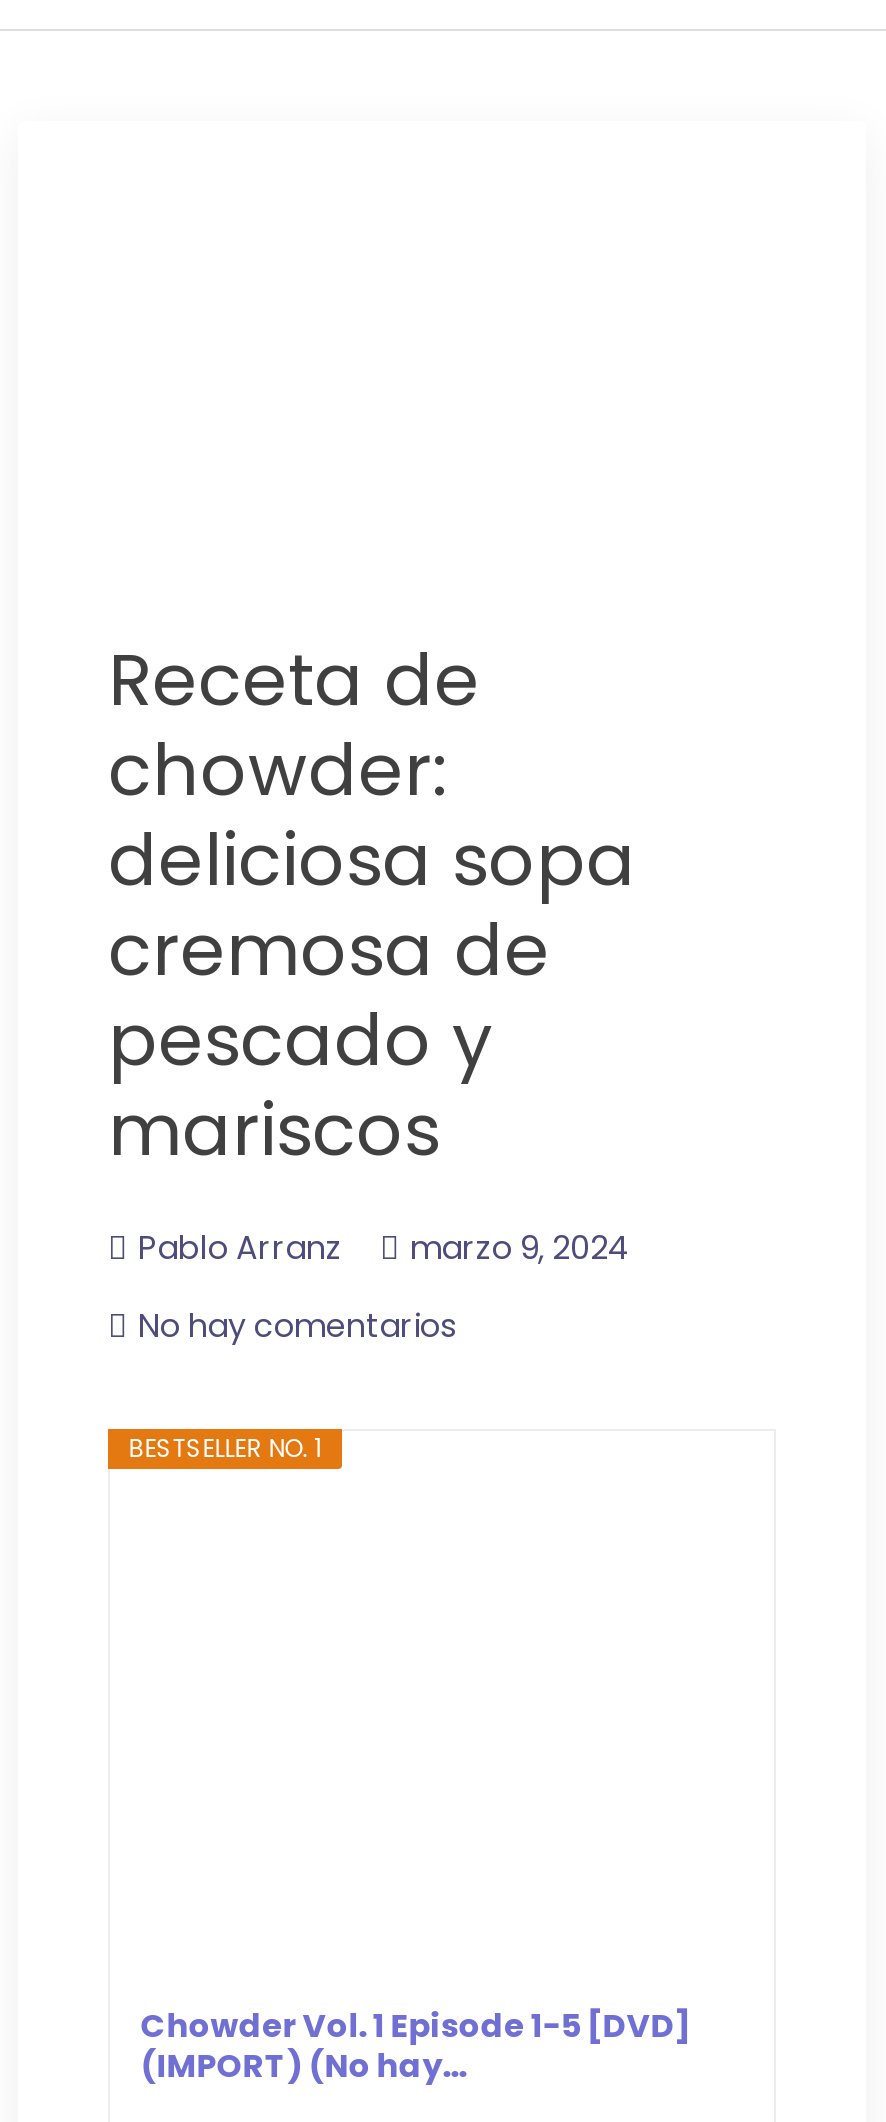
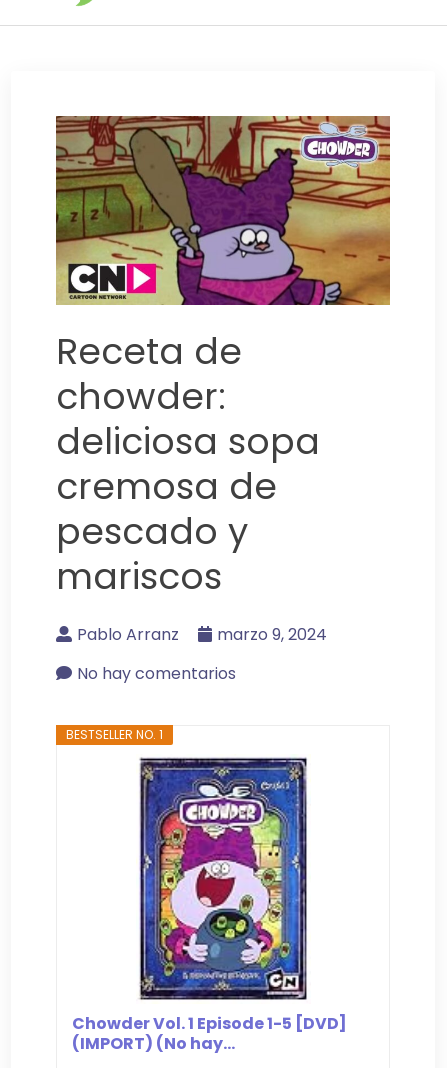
none -> [55,115,391,306] [image]
none -> [139,757,308,1001] [image]

